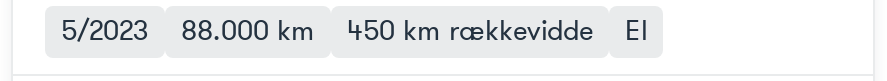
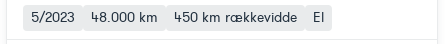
[61,12,647,50] 5/2023 88.000 km 450 km rækkevidde El -> [31,8,324,27] 5/2023 48.000 km 450 km rækkevidde El

